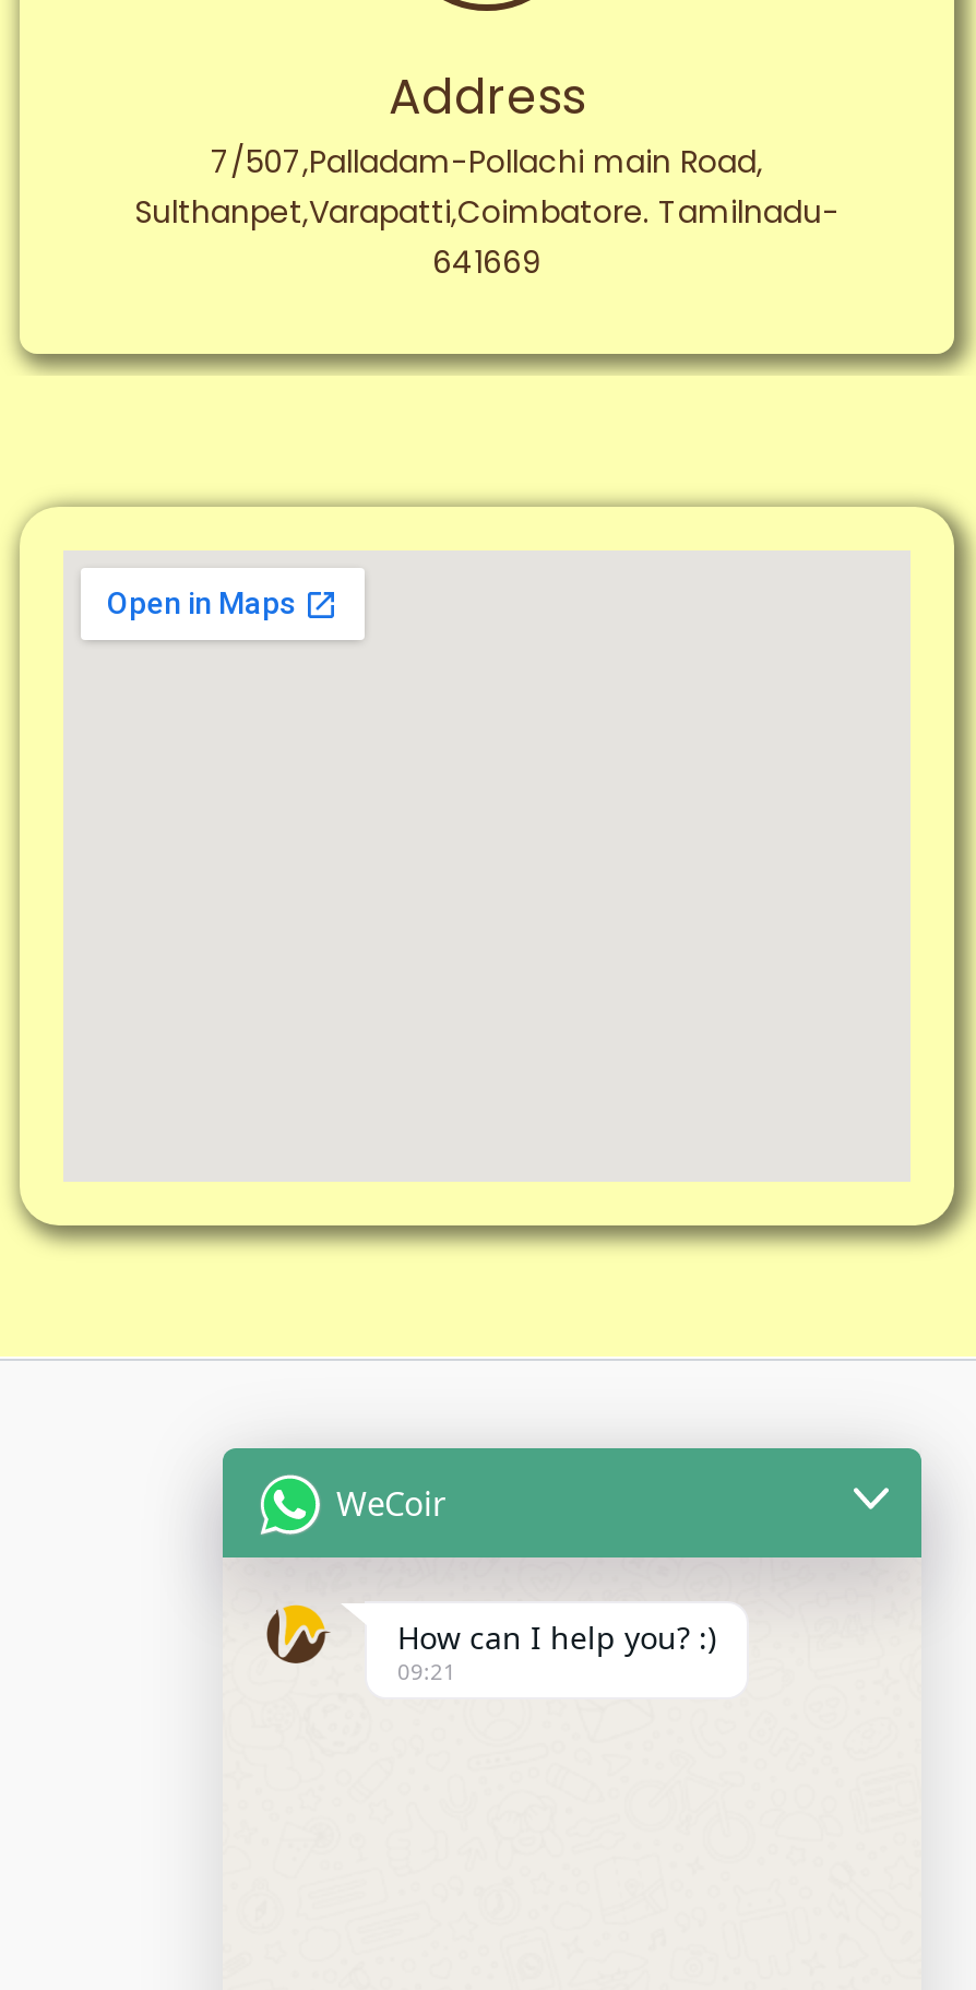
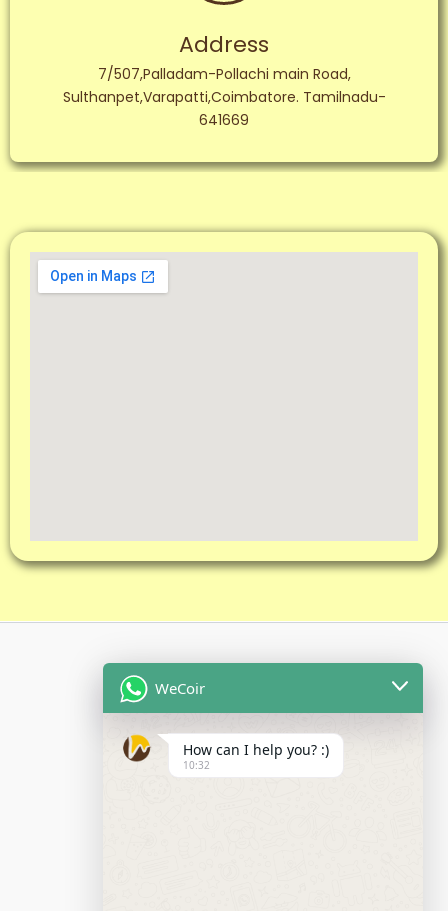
[397,1656,456,1686] 09:21 -> [183,758,210,772] 10:32

